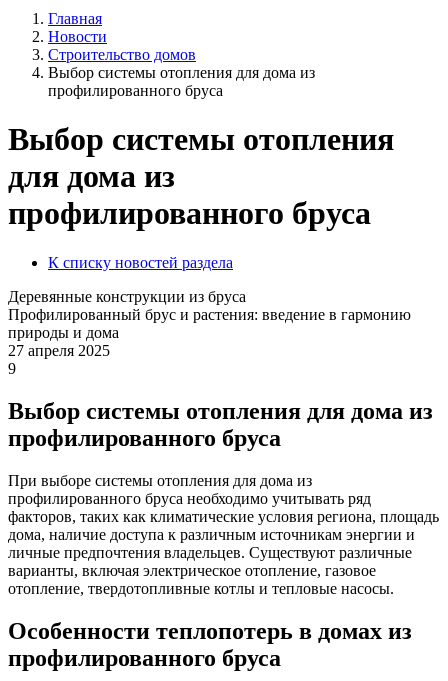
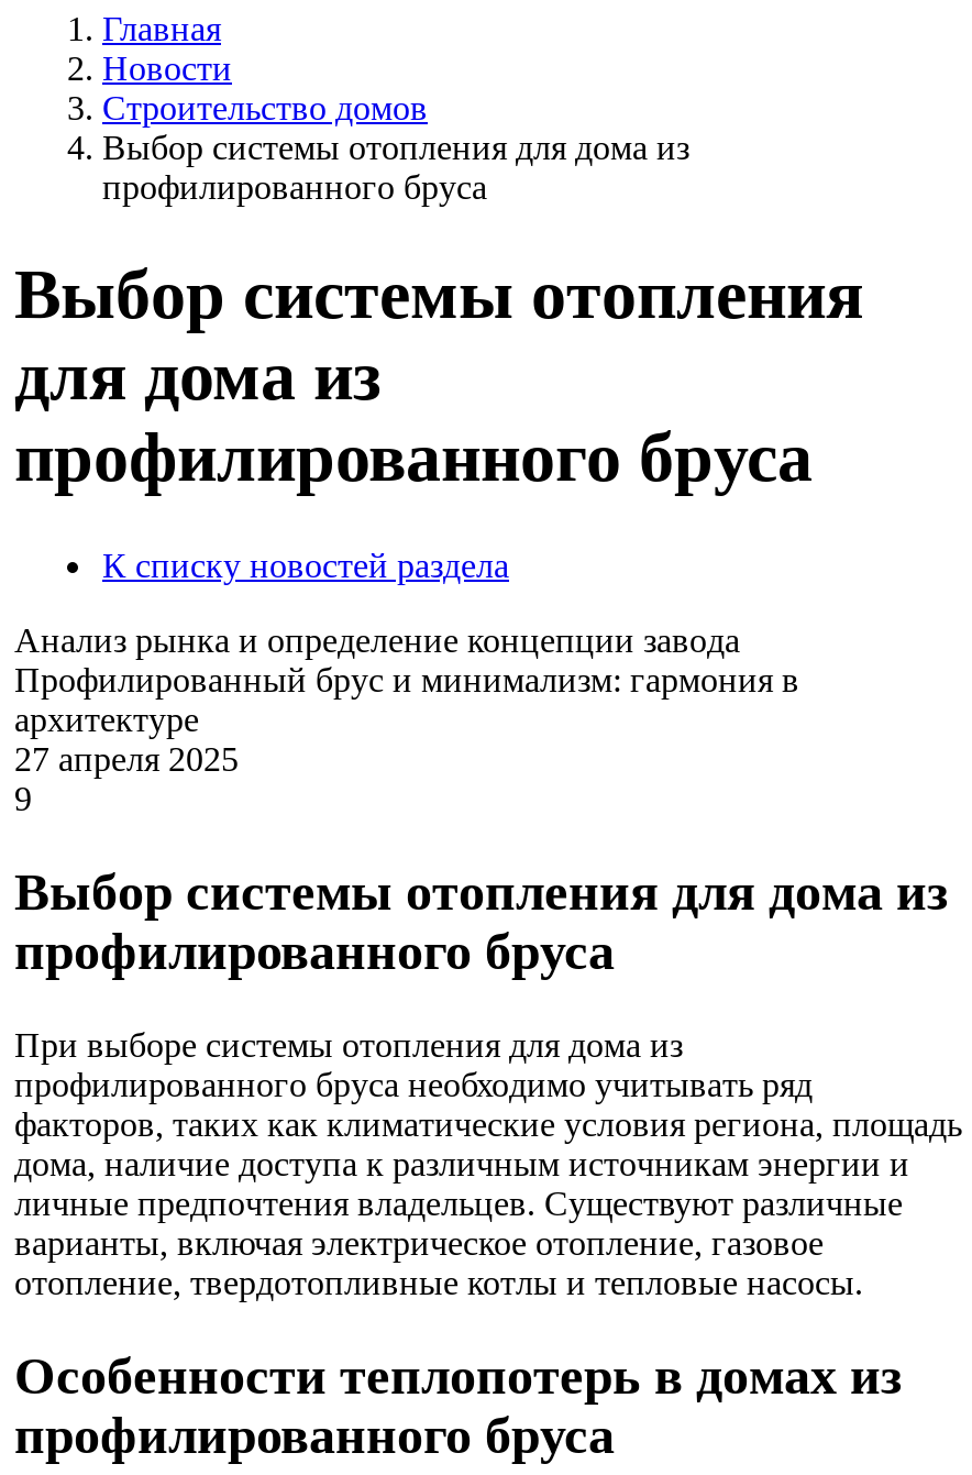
[8,288,411,341] Деревянные конструкции из бруса | Профилированный брус и растения: введение в гармонию | природы и дома -> [14,621,799,738] Анализ рынка и определение концепции завода | Профилированный брус и минимализм: гармония в | архитектуре

